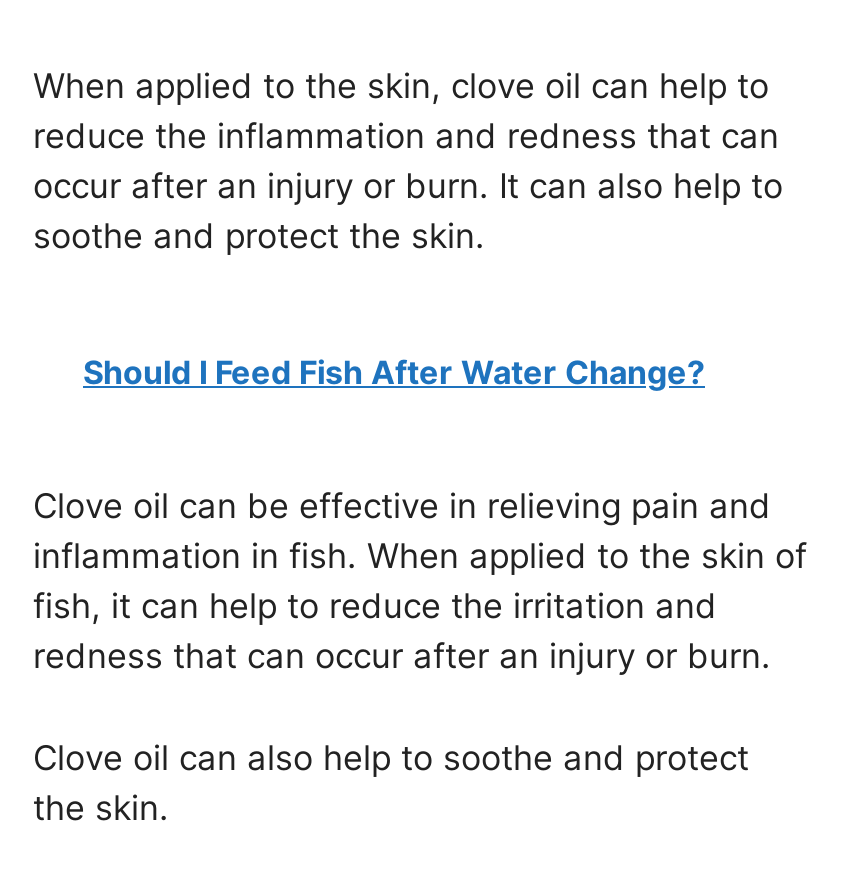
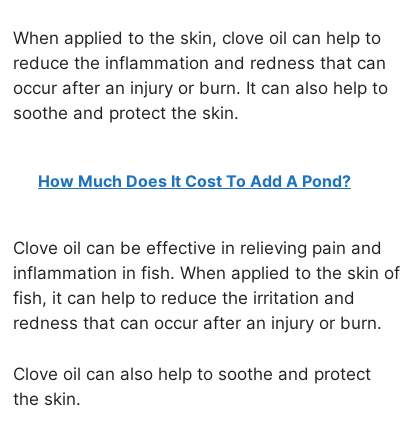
[83,351,705,391] Should I Feed Fish After Water Change? -> [38,171,351,191] How Much Does It Cost To Add A Pond?

